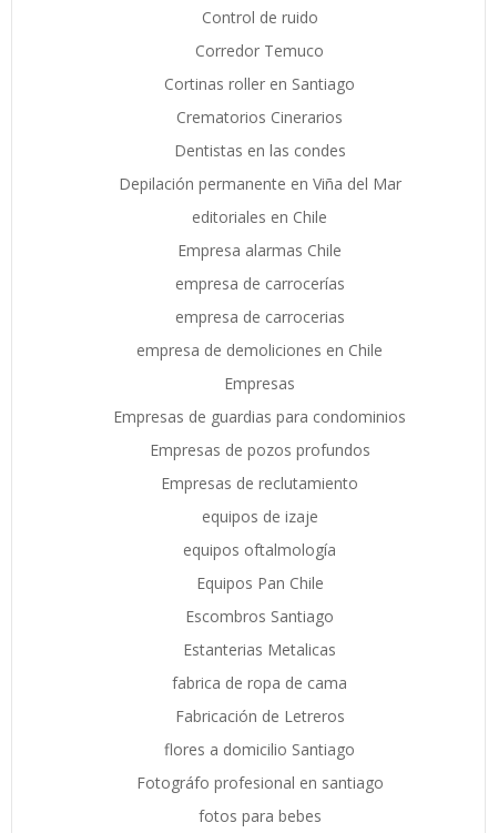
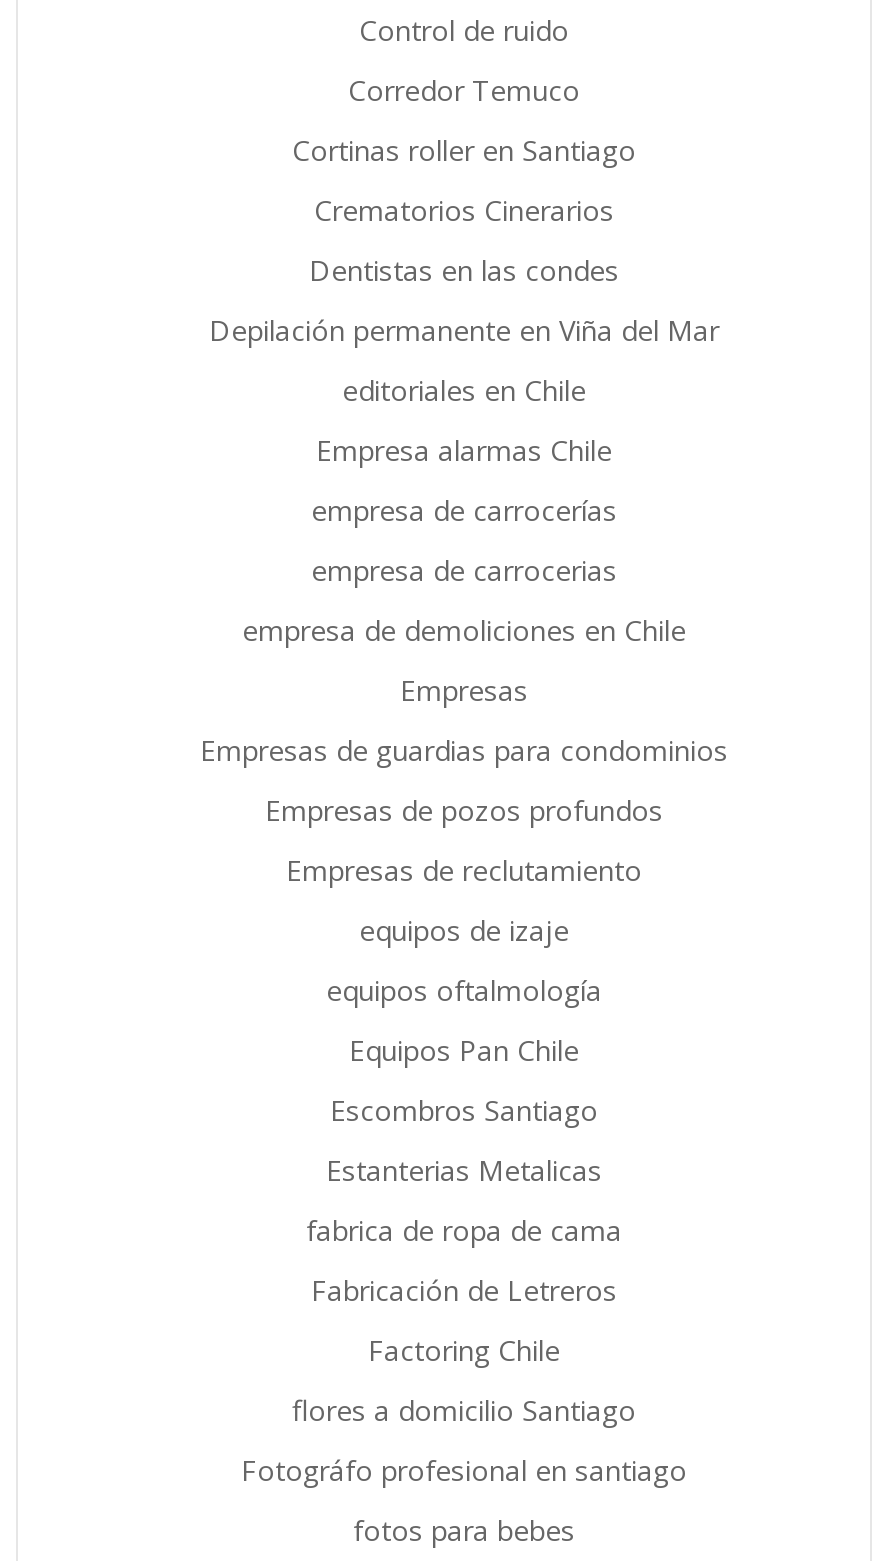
none -> [368,1331,560,1369] Factoring Chile

